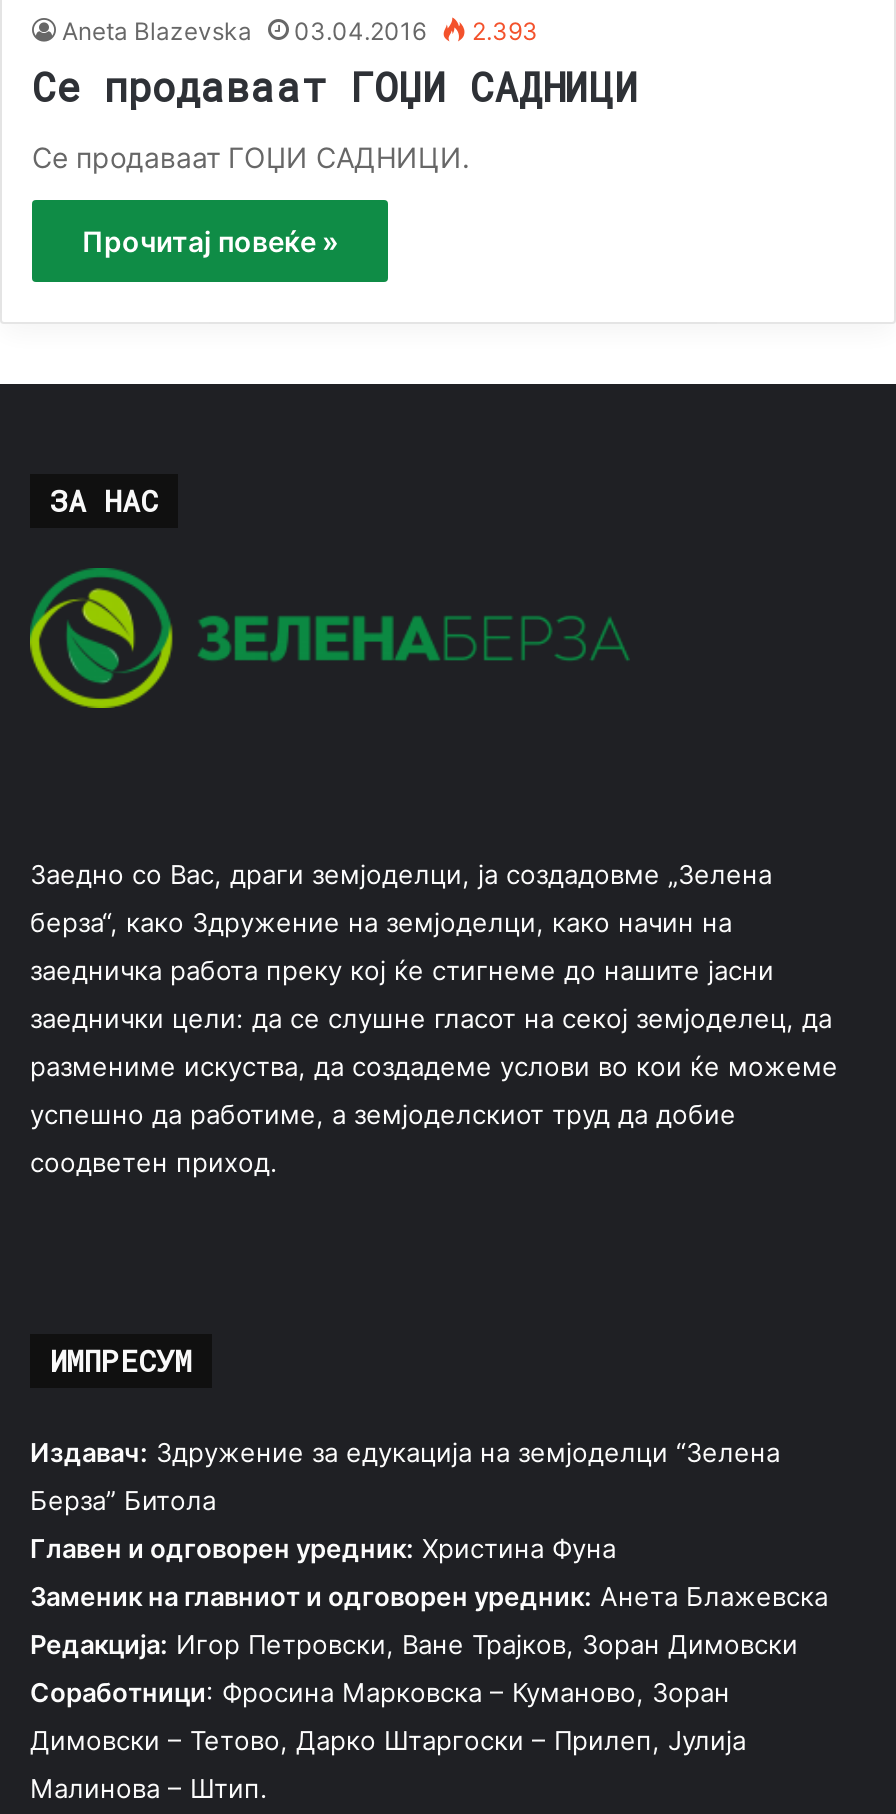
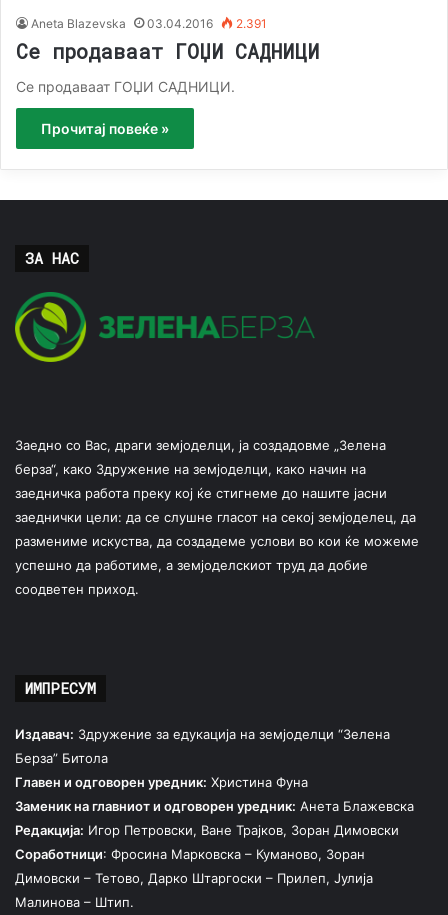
[62,16,538,46] Aneta Blazevska 03.04.2016 2.393 -> [31,16,267,31] Aneta Blazevska 03.04.2016 2.391

